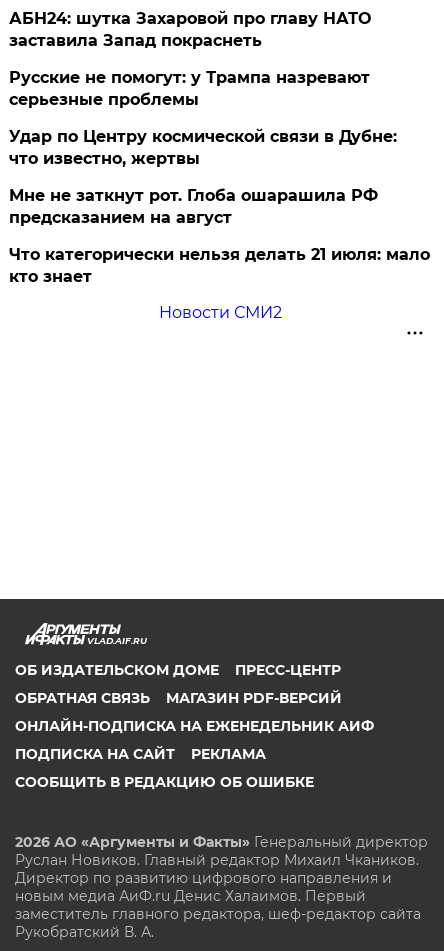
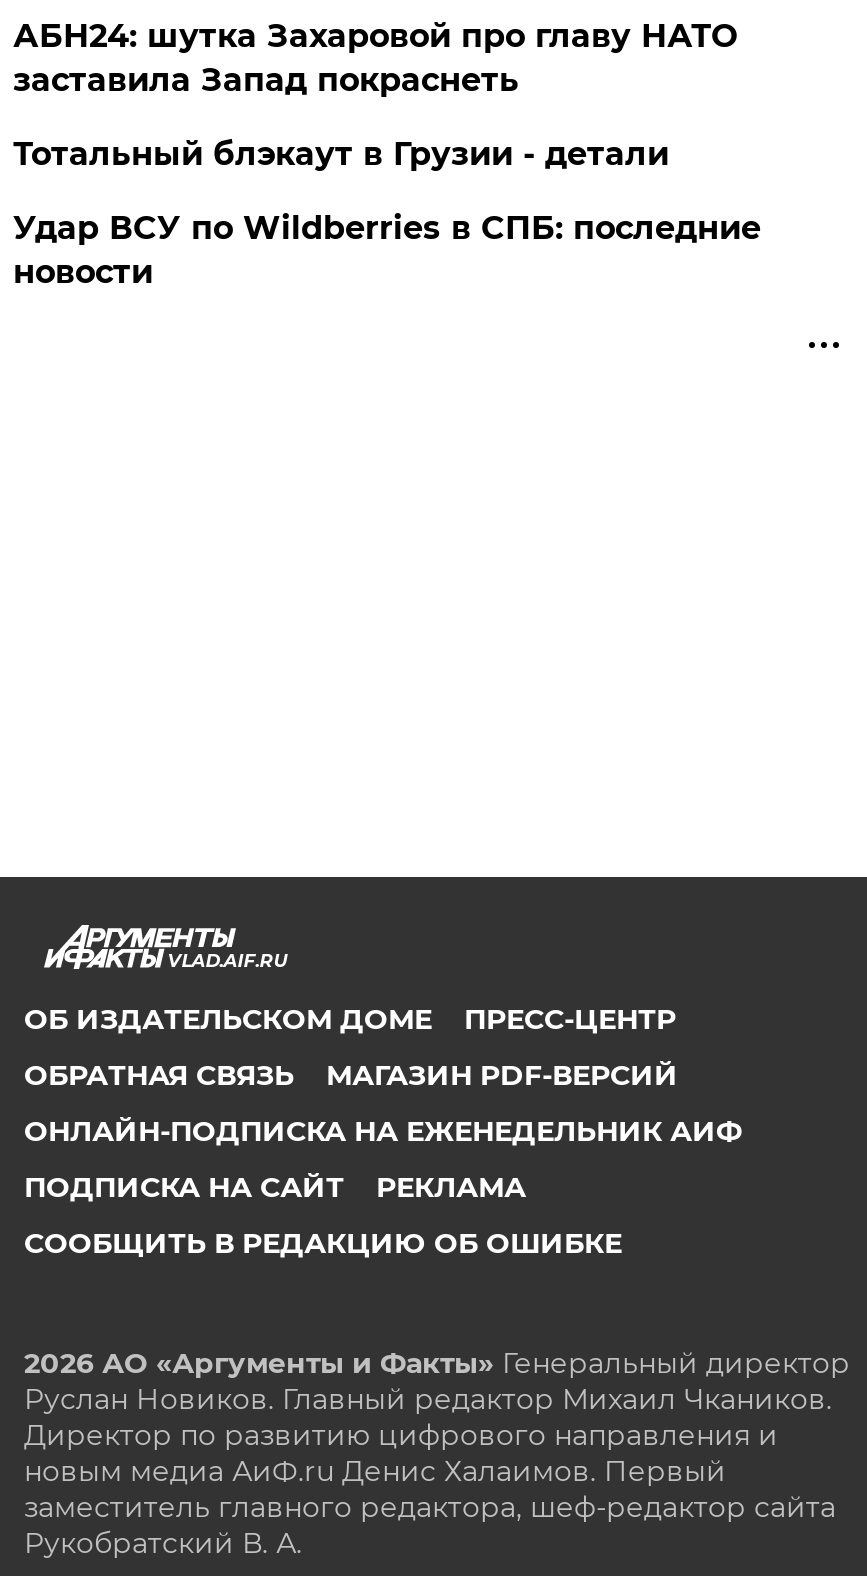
[9,68,430,322] Русские не помогут: у Трампа назревают | серьезные проблемы | Удар по Центру космической связи в Дубне: | что известно, жертвы | Мне не заткнут рот. Глоба ошарашила РФ | предсказанием на август | Что категорически нельзя делать 21 июля: мало | кто знает | Новости СМИ2 -> [13,135,761,291] Тотальный блэкаут в Грузии - детали | Удар ВСУ по Wildberries в СПБ: последние | новости

